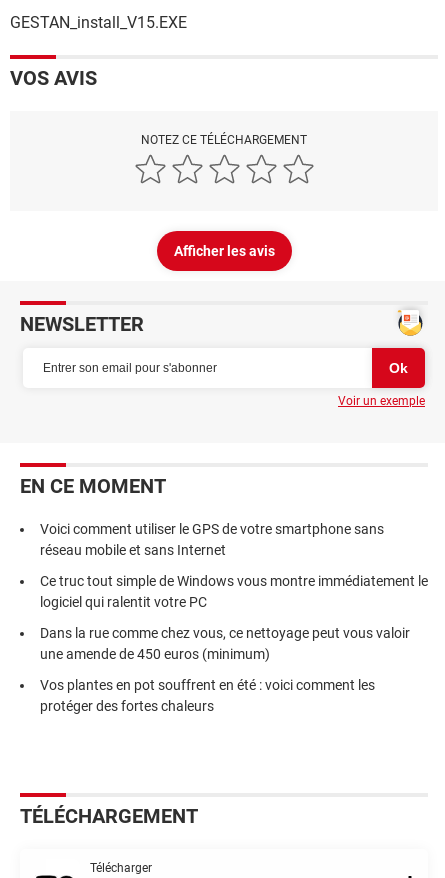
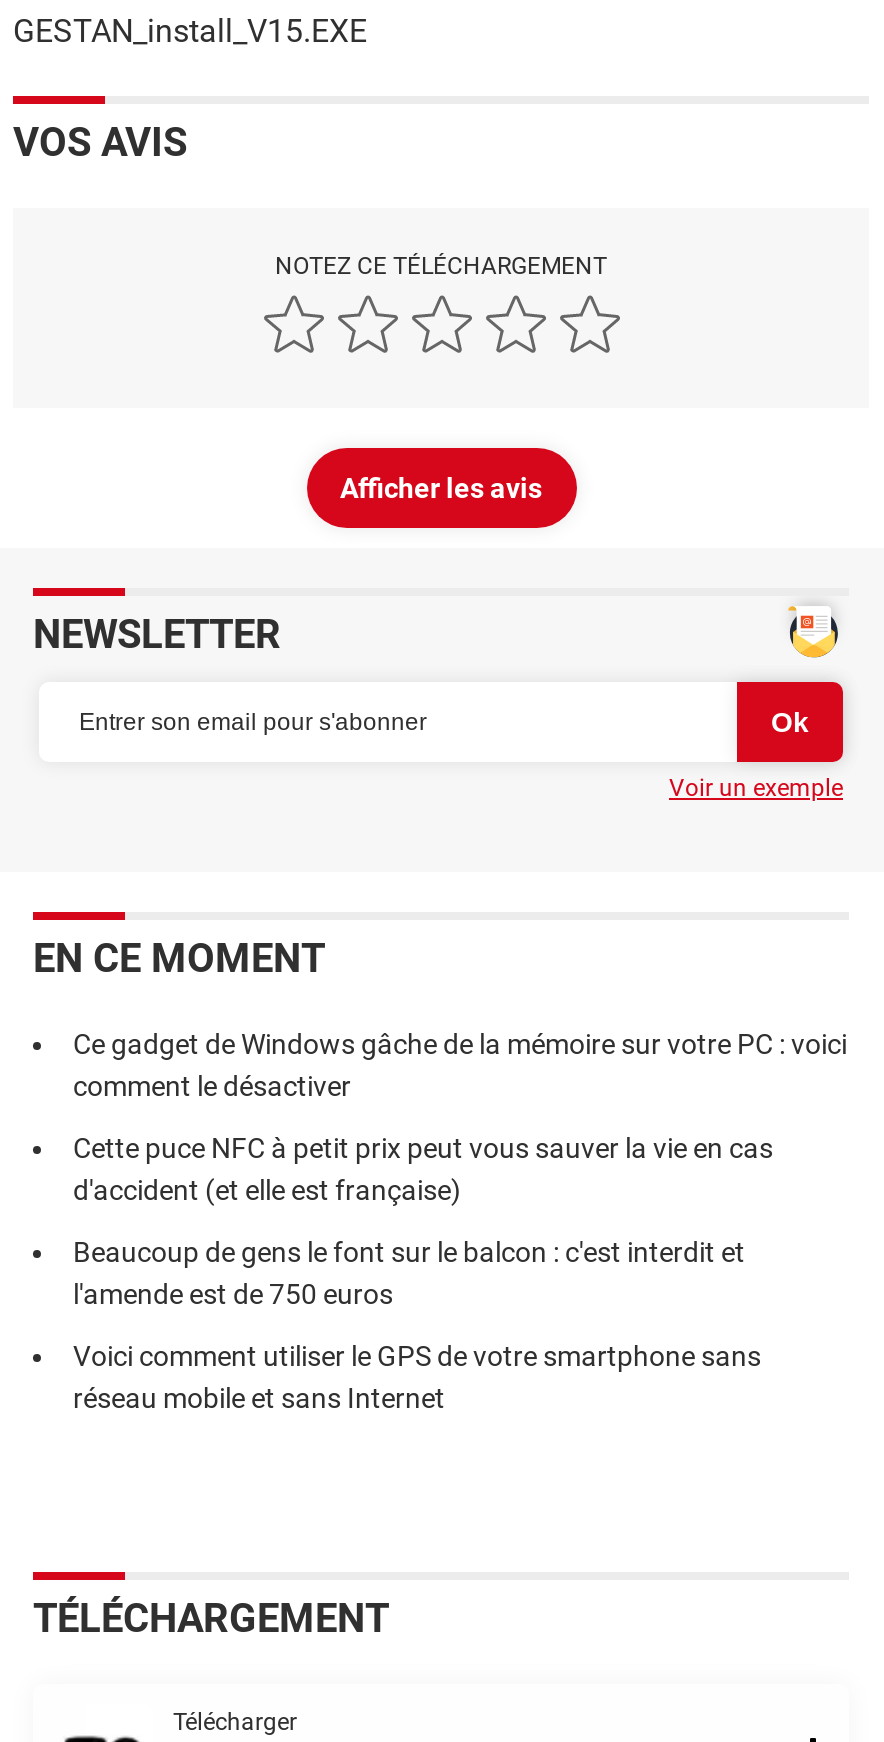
none -> [73,1029,847,1311] Ce gadget de Windows gâche de la mémoire sur votre PC : voici | comment le désactiver | Cette puce NFC à petit prix peut vous sauver la vie en cas | d'accident (et elle est française) | Beaucoup de gens le font sur le balcon : c'est interdit et | l'amende est de 750 euros
moved [40,521,384,558] -> [73,1341,761,1415]: Voici comment utiliser le GPS de votre smartphone sans | réseau mobile et sans Internet
[40,573,428,714] Ce truc tout simple de Windows vous montre immédiatement le | logiciel qui ralentit votre PC | Dans la rue comme chez vous, ce nettoyage peut vous valoir | une amende de 450 euros (minimum) | Vos plantes en pot souffrent en été : voici comment les | protéger des fortes chaleurs -> none

